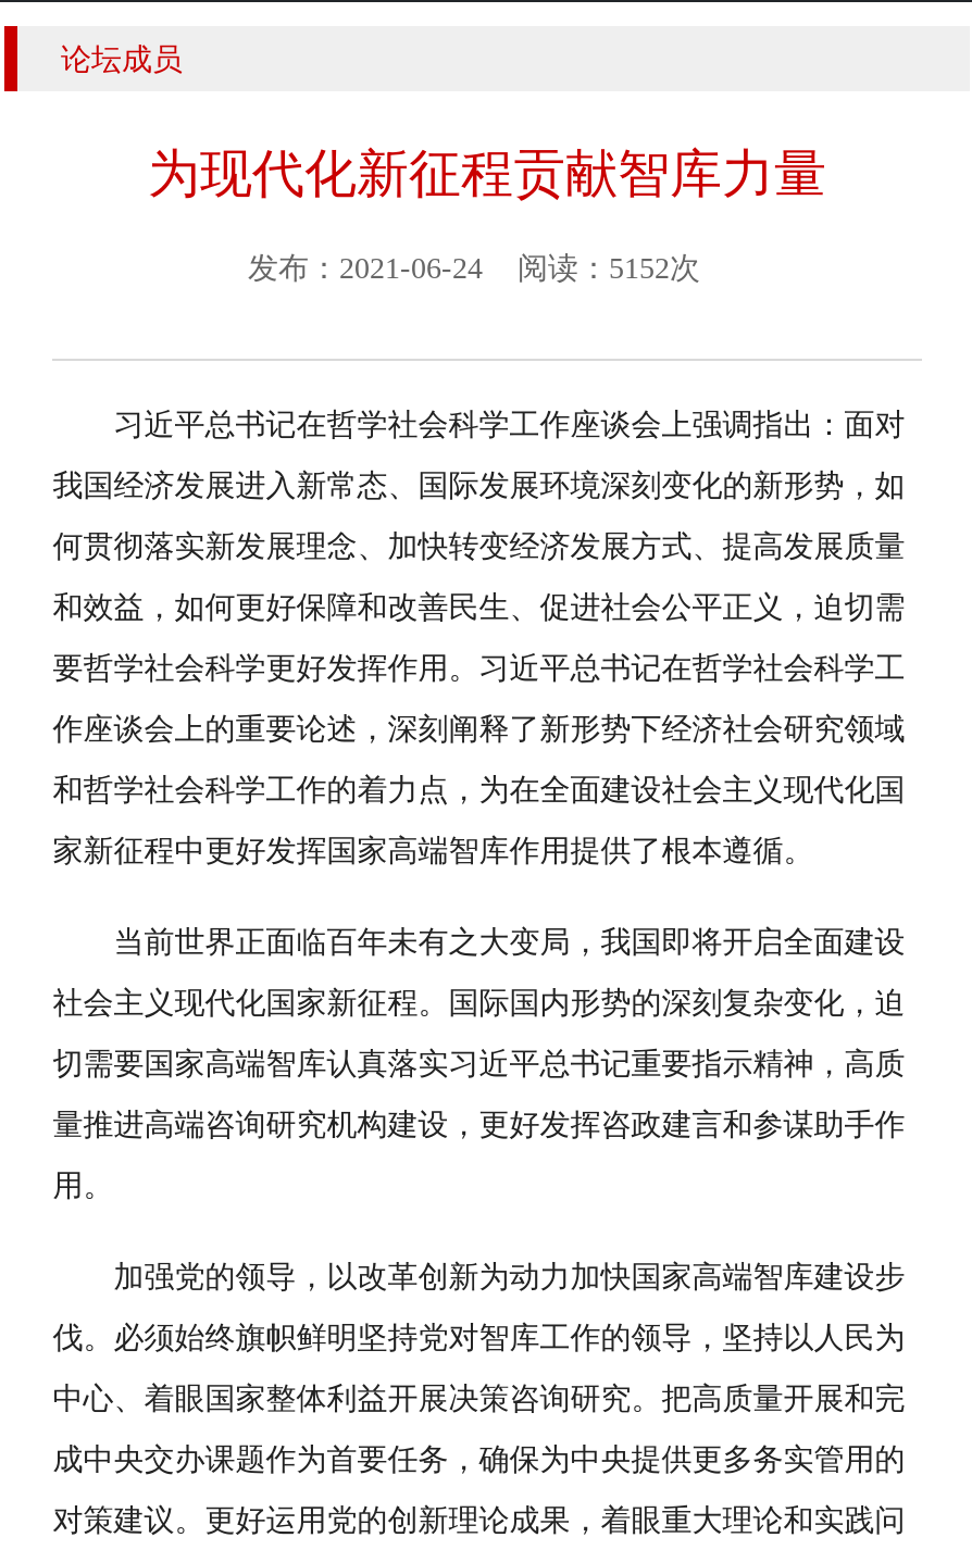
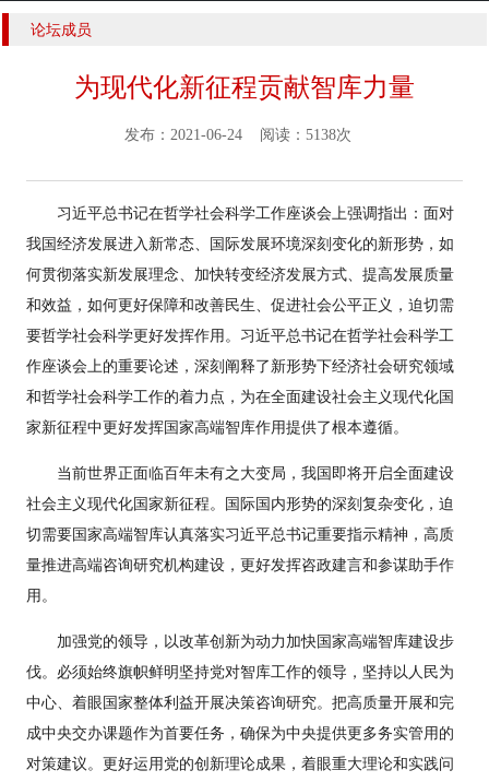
[248,252,726,285] 发布：2021-06-24 阅读：5152次 -> [124,127,365,143] 发布：2021-06-24 阅读：5138次

